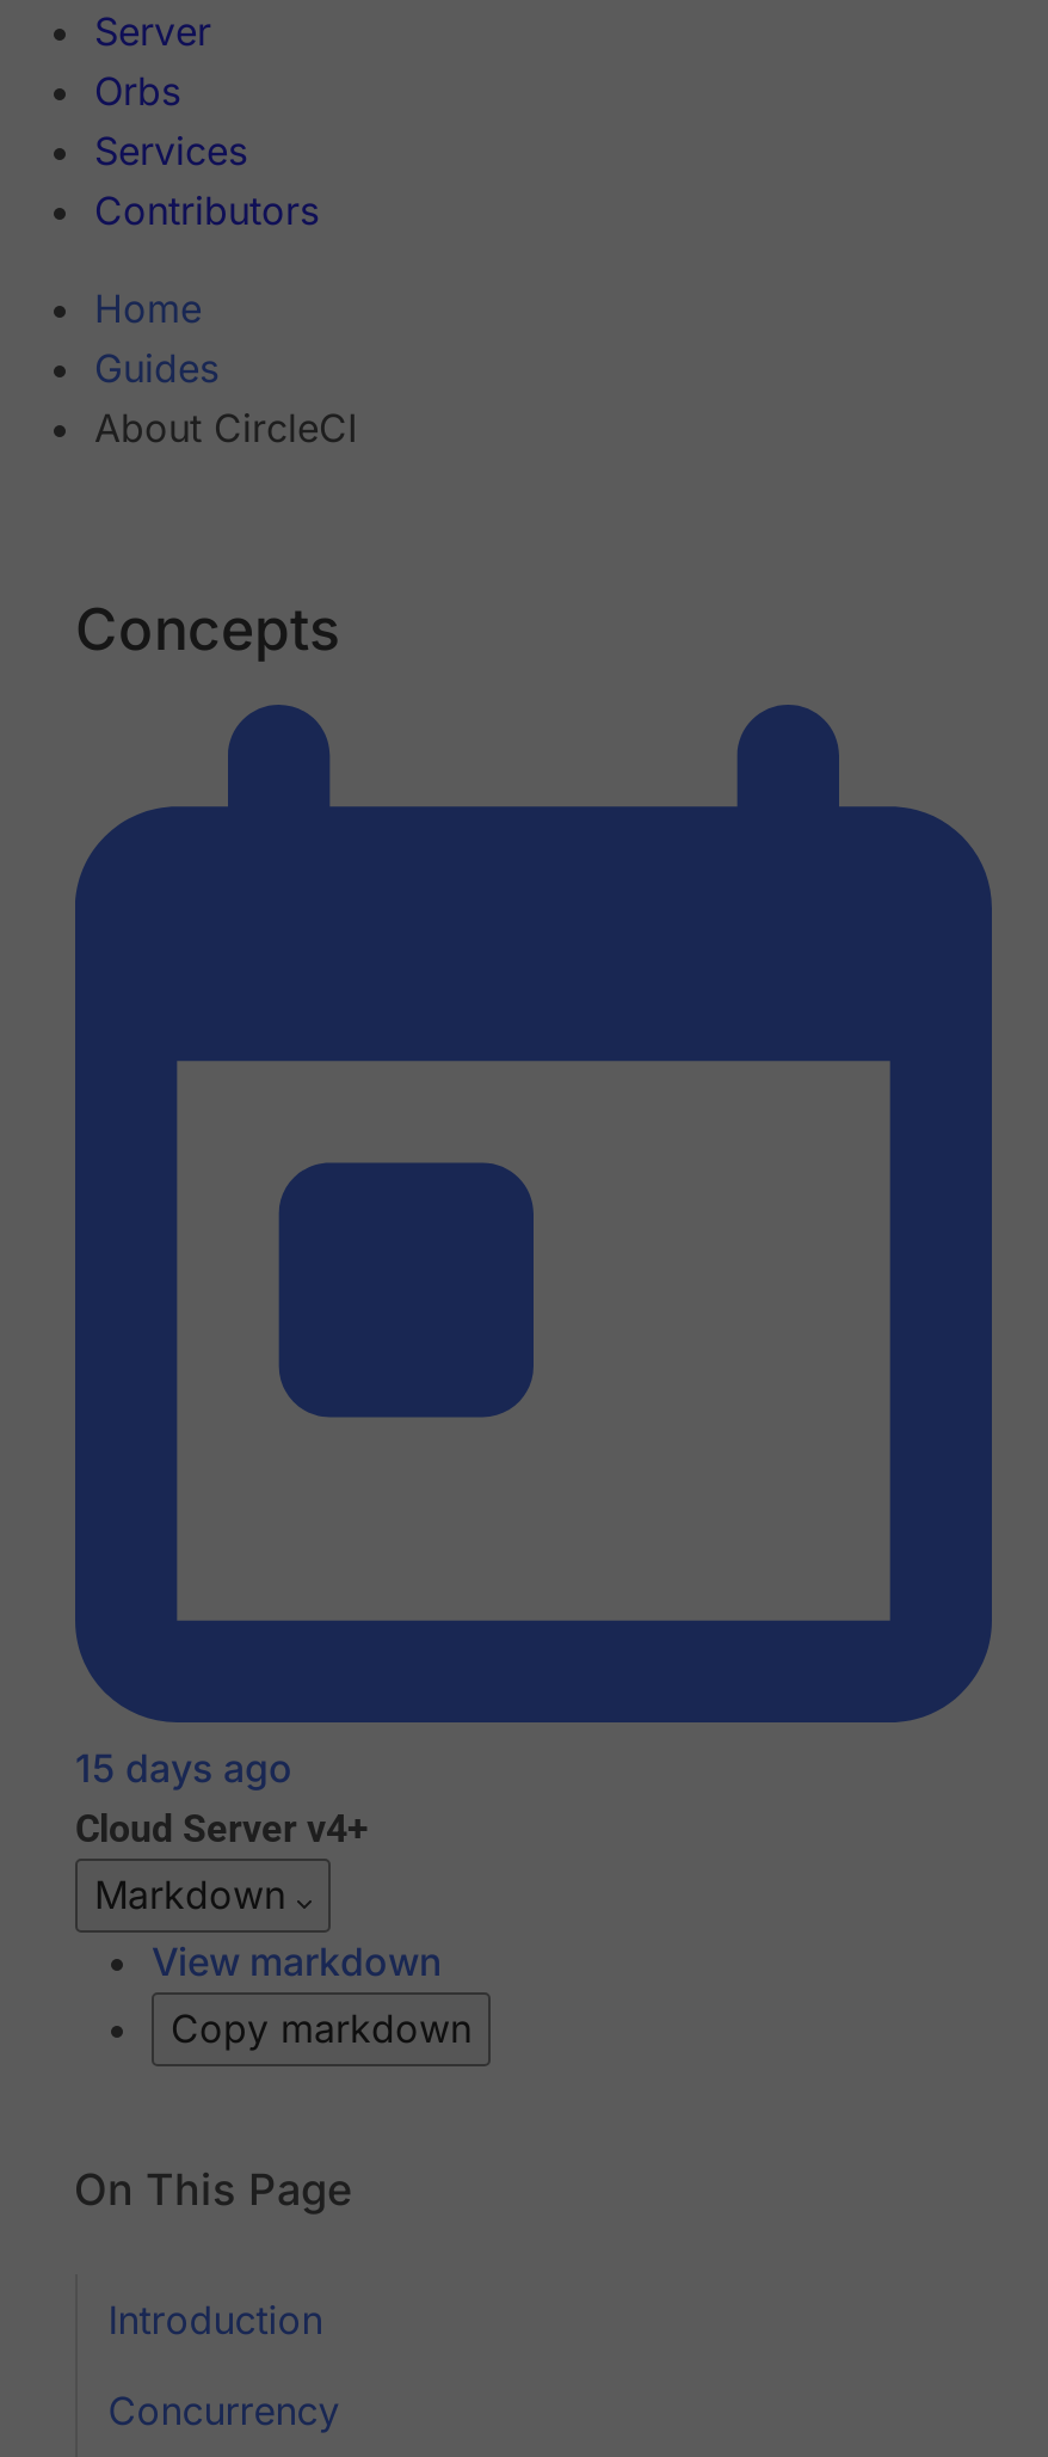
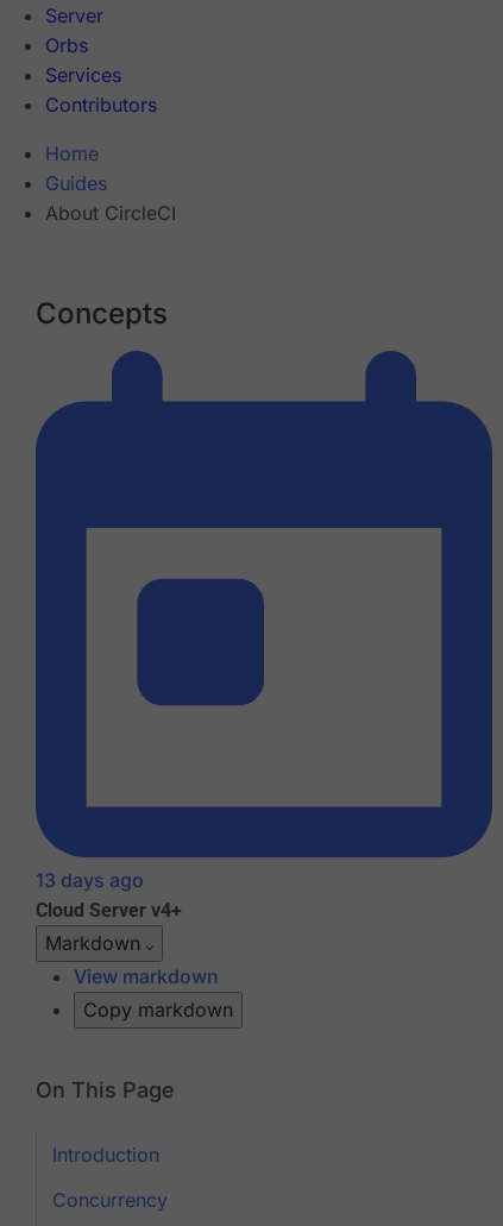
[75,1745,292,1793] 15 days ago -> [36,869,144,892] 13 days ago

